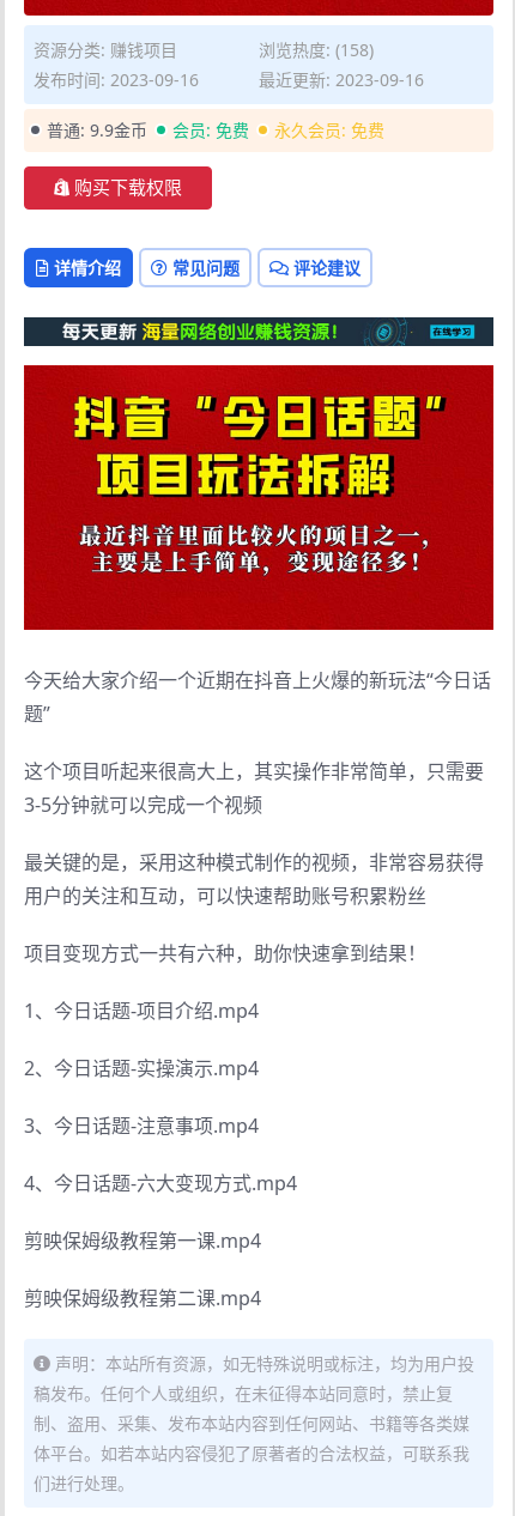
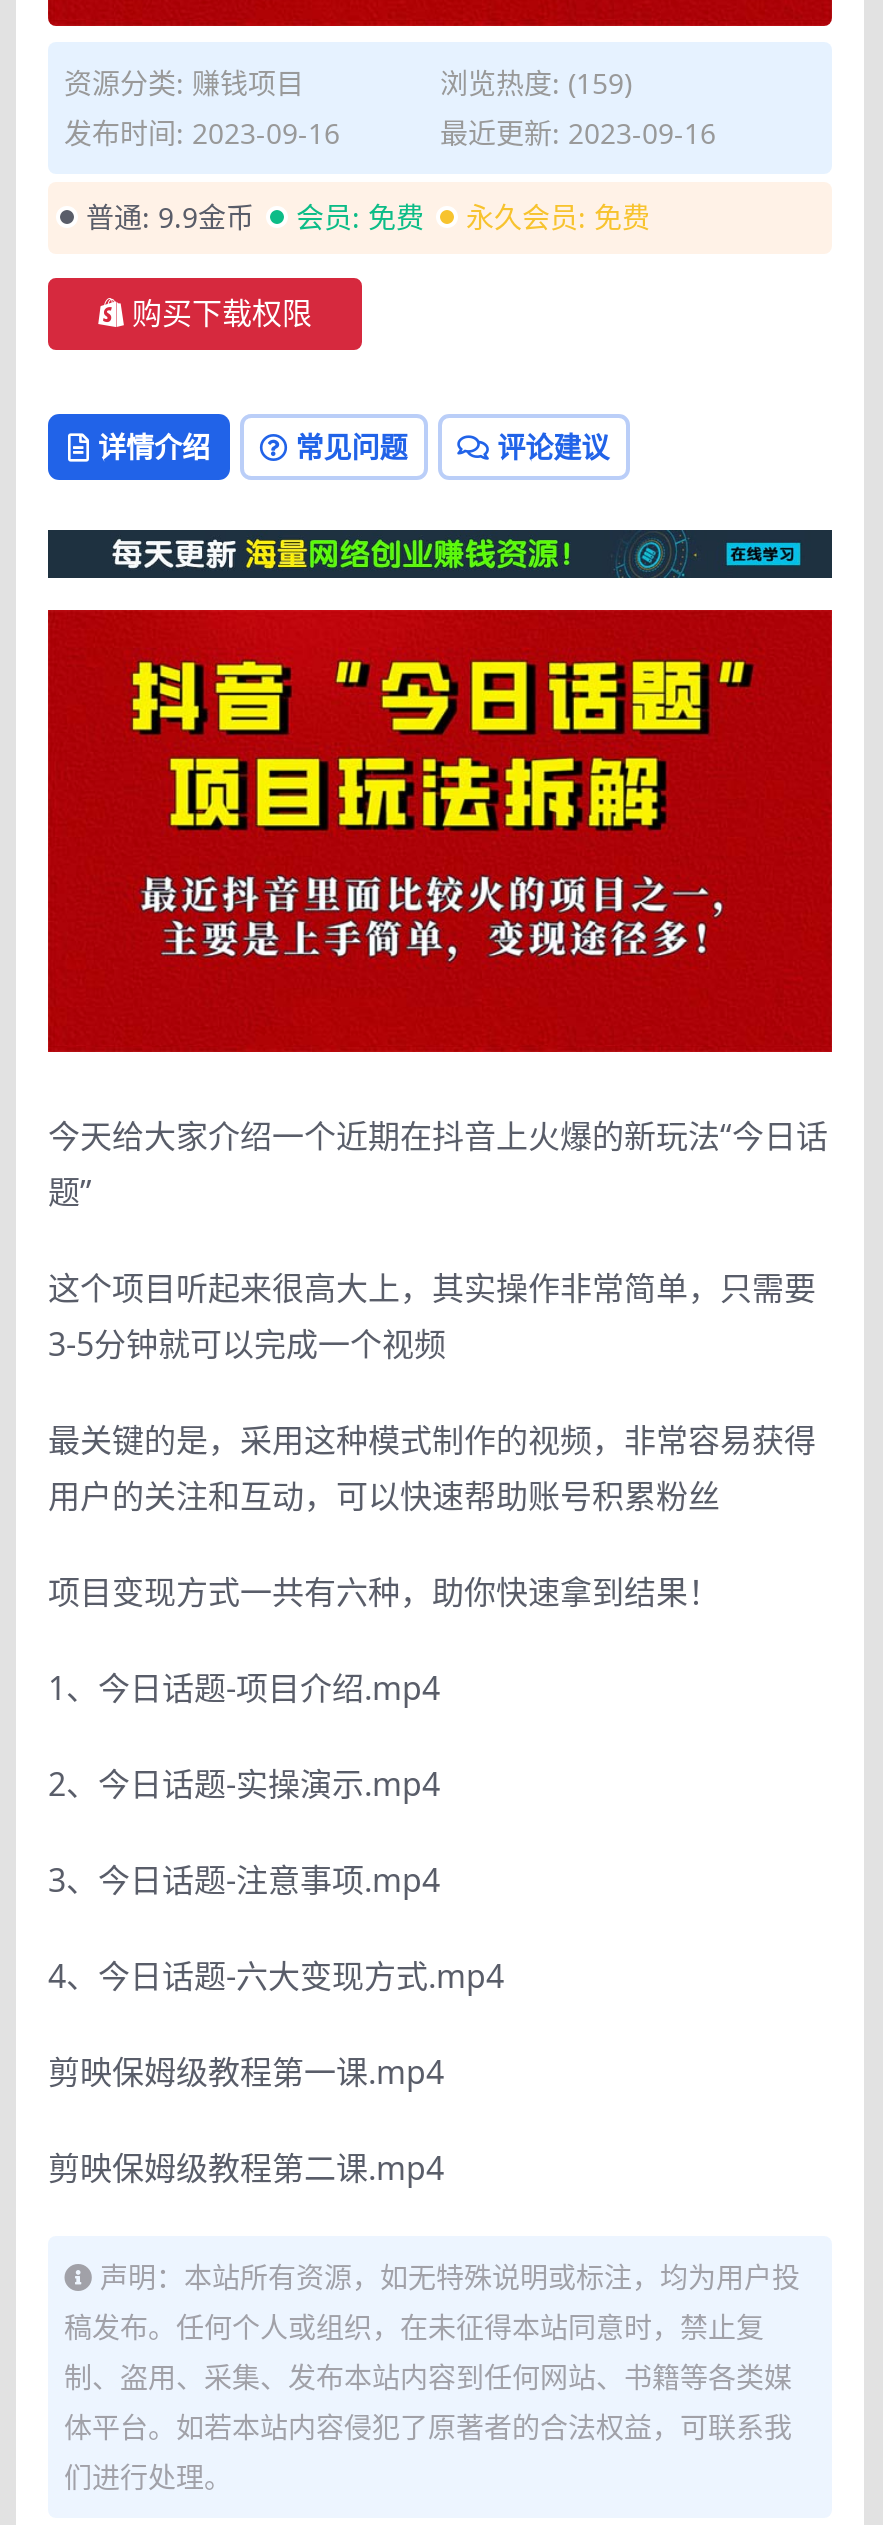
[259,39,374,62] 浏览热度: (158) -> [440,65,632,103] 浏览热度: (159)

